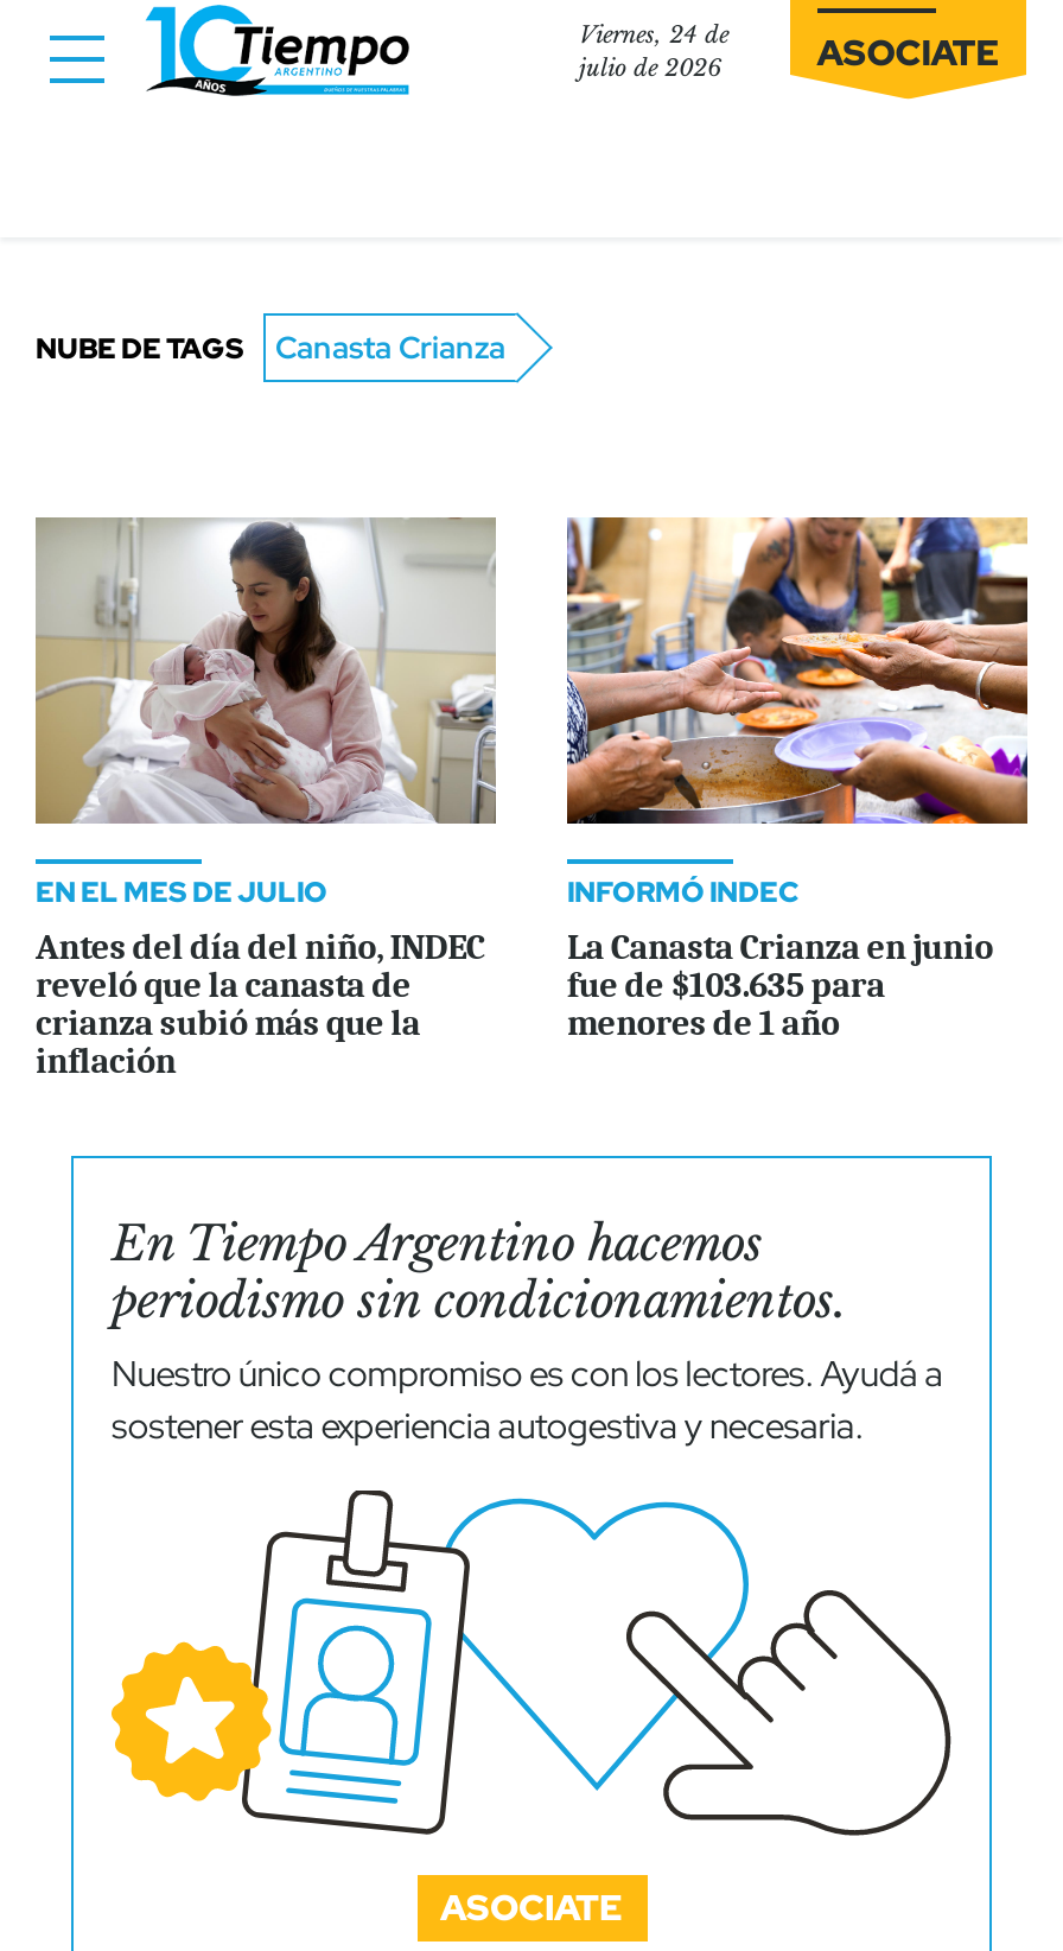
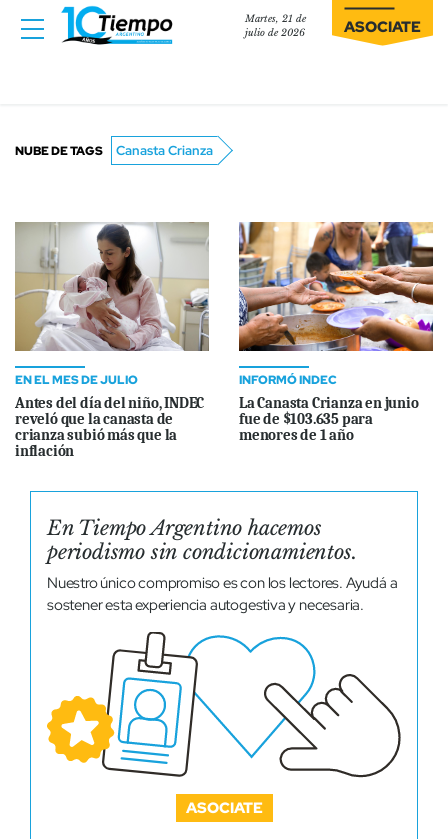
[579,21,729,50] Viernes, 24 de -> [245,13,306,25] Martes, 21 de

